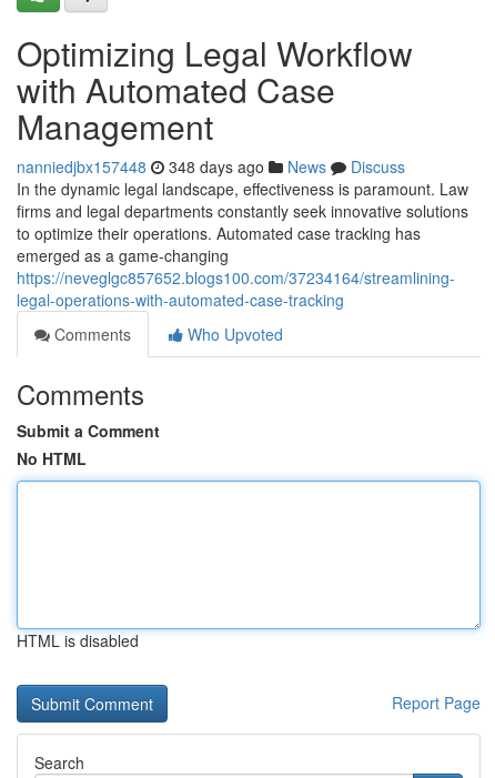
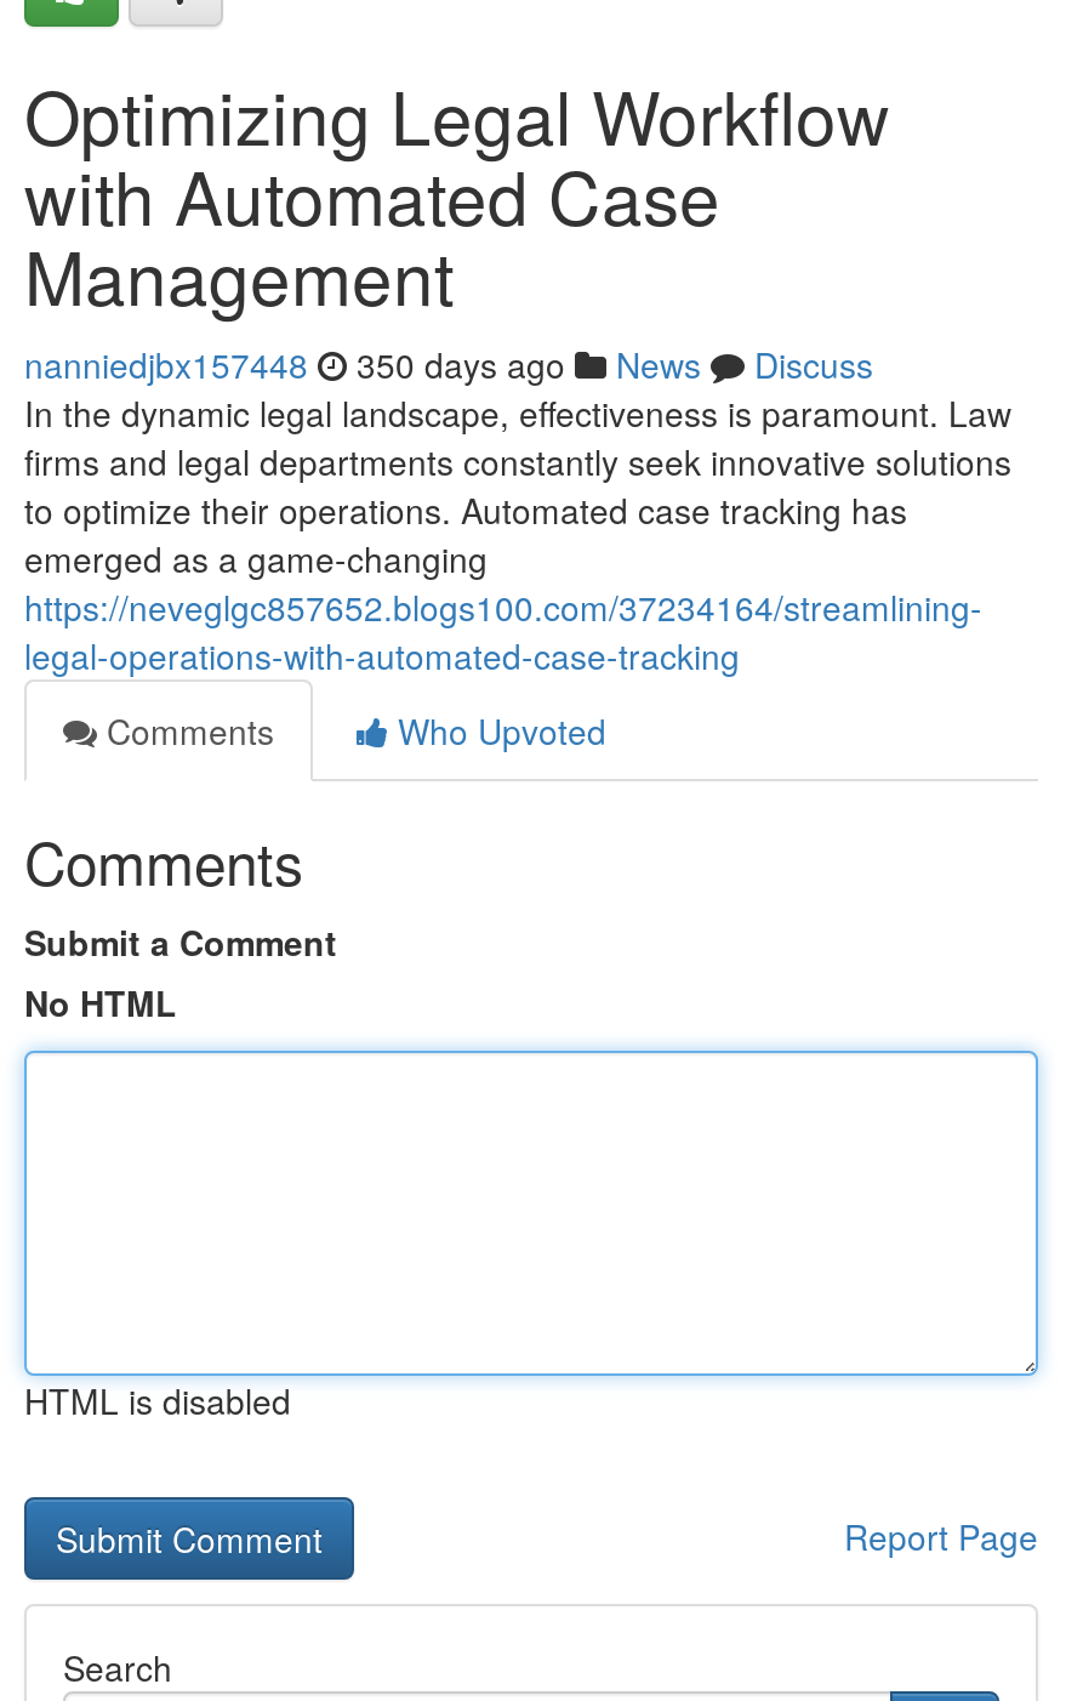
[17,155,405,178] nanniedjbx157448 348 days ago News Discuss -> [24,340,873,388] nanniedjbx157448 350 days ago News Discuss

